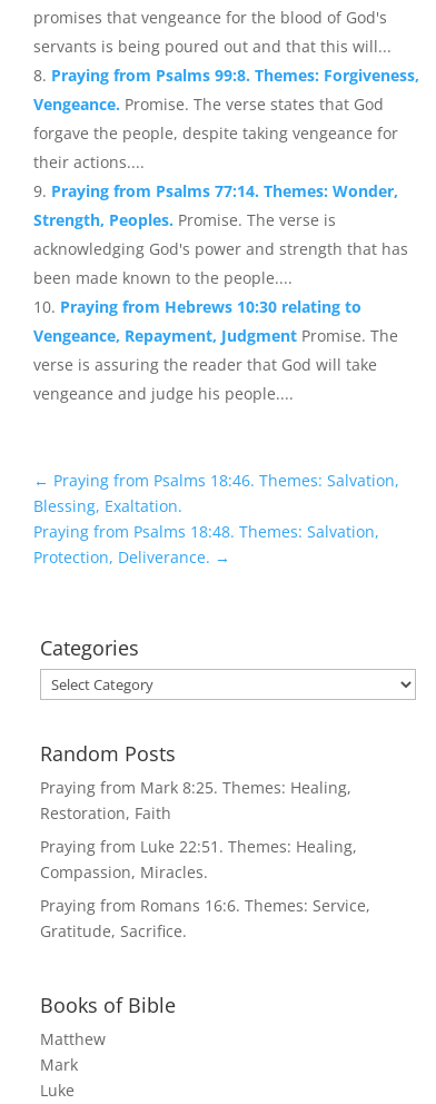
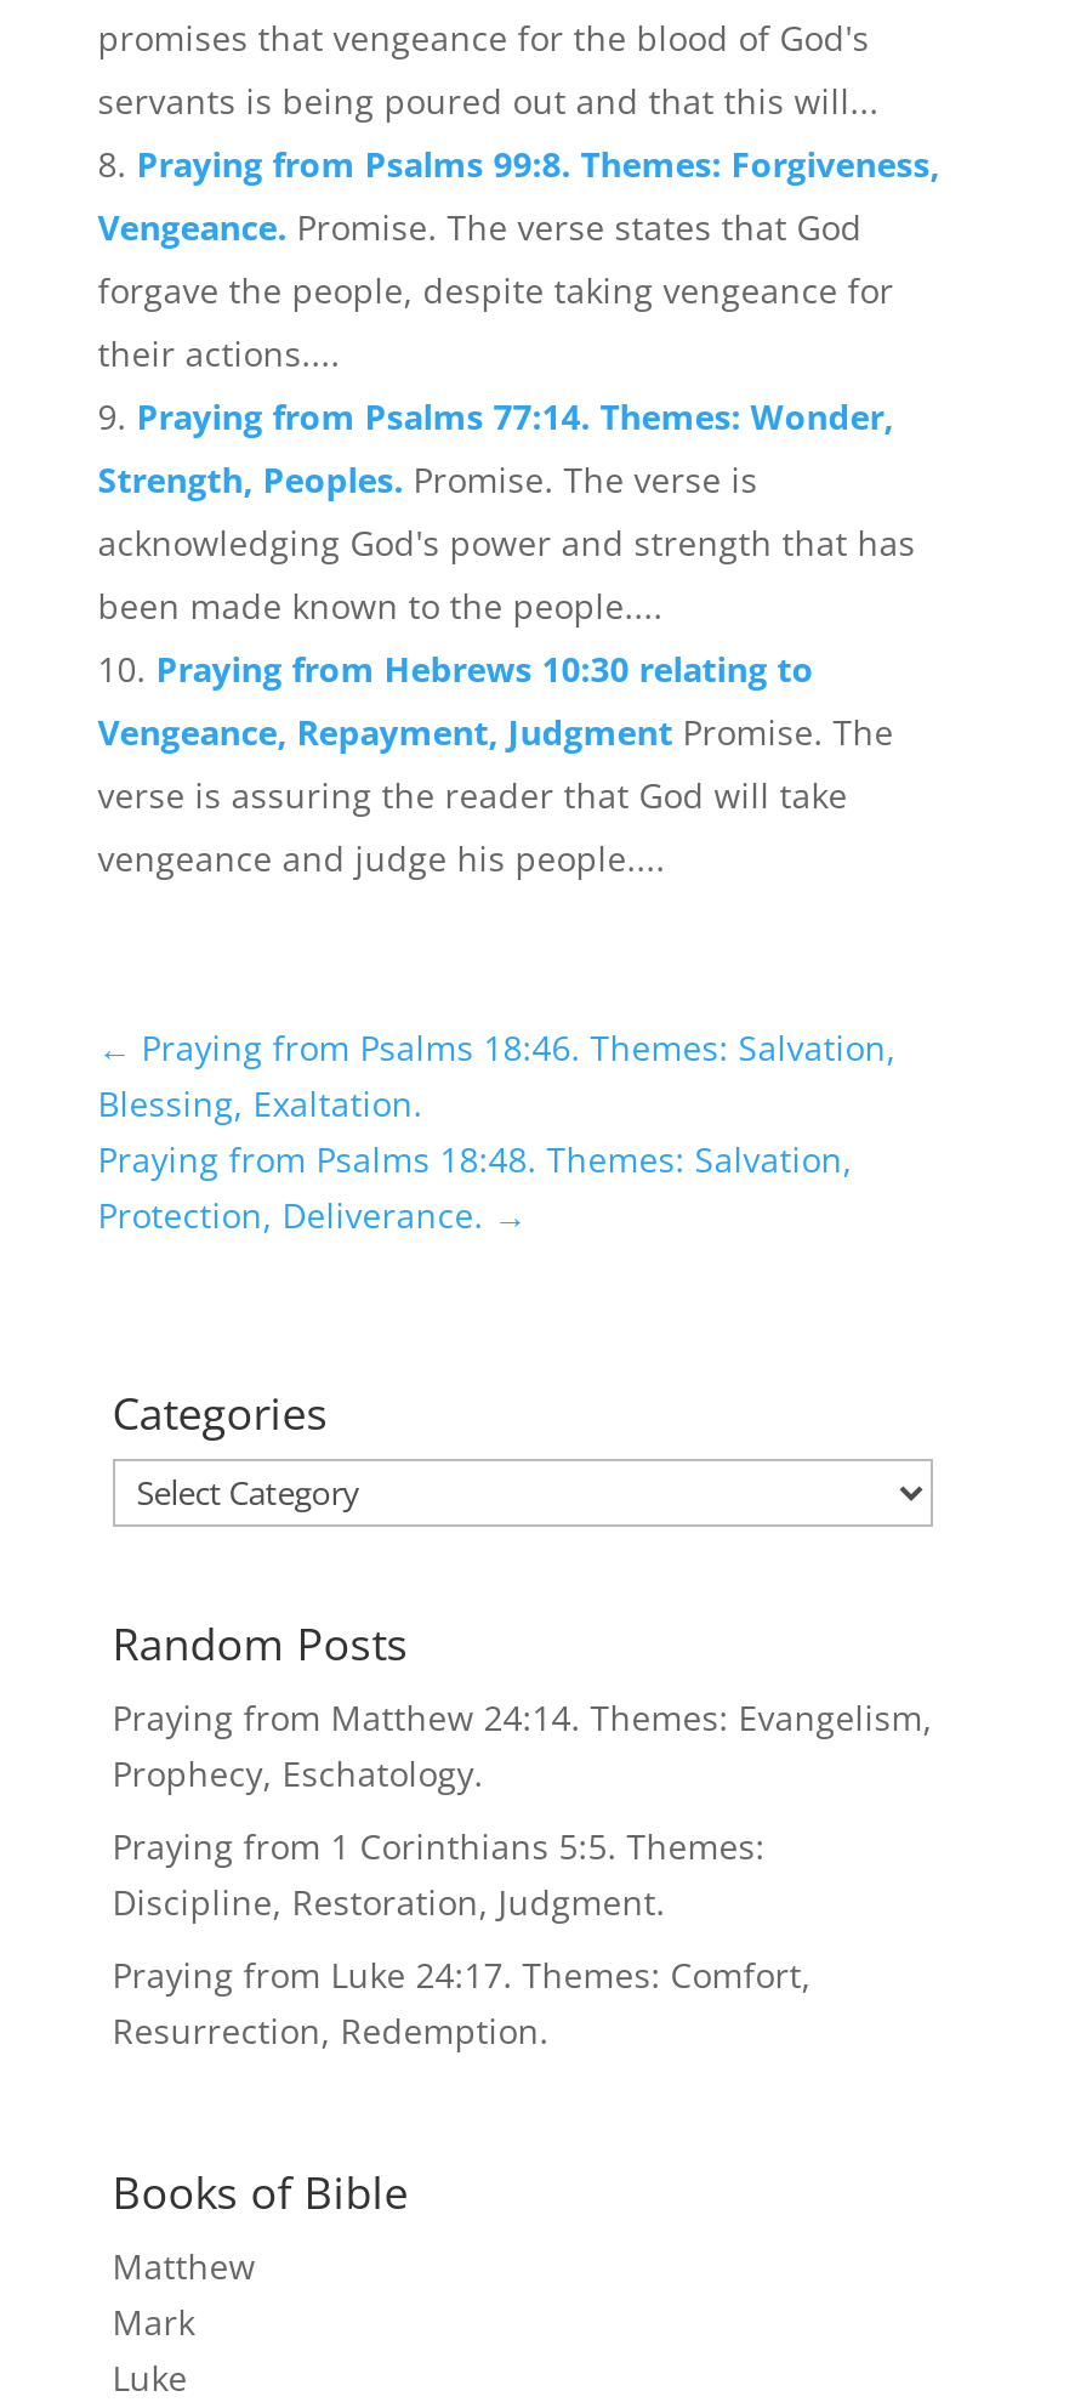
[40,777,351,823] Praying from Mark 8:25. Themes: Healing, | Restoration, Faith -> [112,1694,933,1796] Praying from Matthew 24:14. Themes: Evangelism, | Prophecy, Eschatology.
[40,836,357,882] Praying from Luke 22:51. Themes: Healing, | Compassion, Miracles. -> [112,1823,765,1925] Praying from 1 Corinthians 5:5. Themes: | Discipline, Restoration, Judgment.
[40,895,370,941] Praying from Romans 16:6. Themes: Service, | Gratitude, Sacrifice. -> [112,1951,811,2053] Praying from Luke 24:17. Themes: Comfort, | Resurrection, Redemption.

